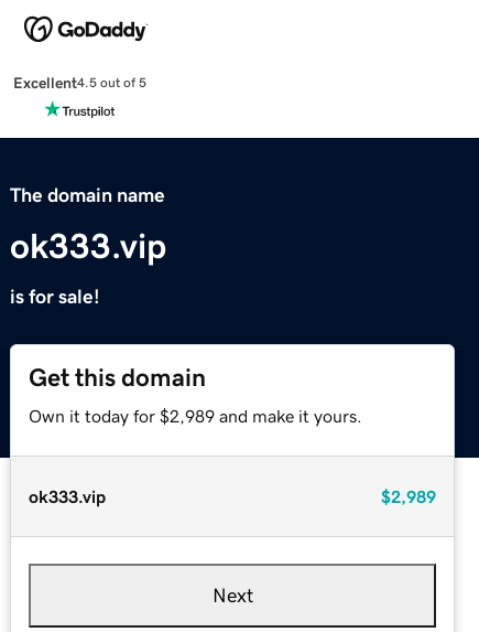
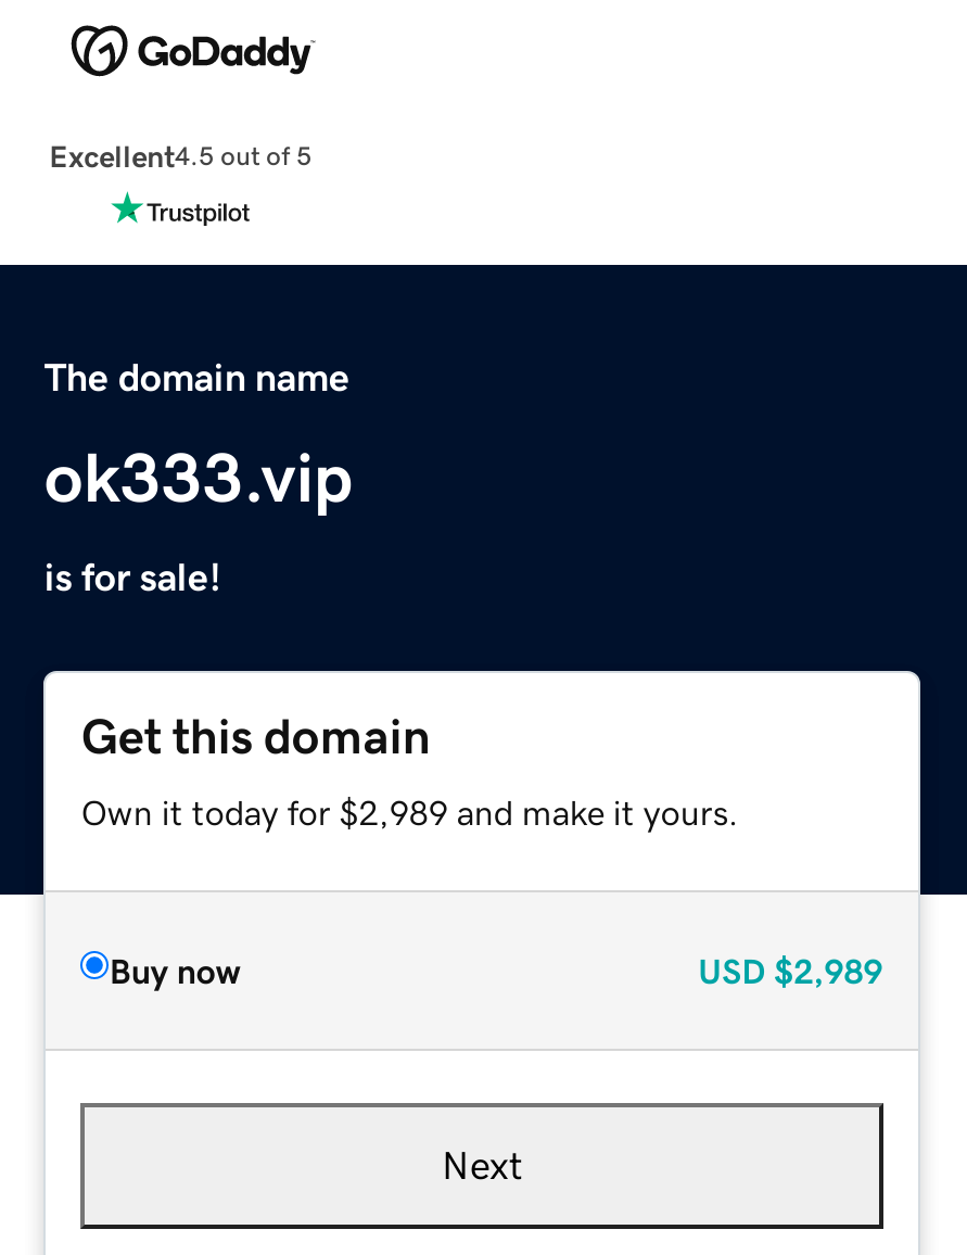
[29,487,436,505] ok333.vip | $2,989 -> [109,952,883,987] Buy now | USD $2,989

